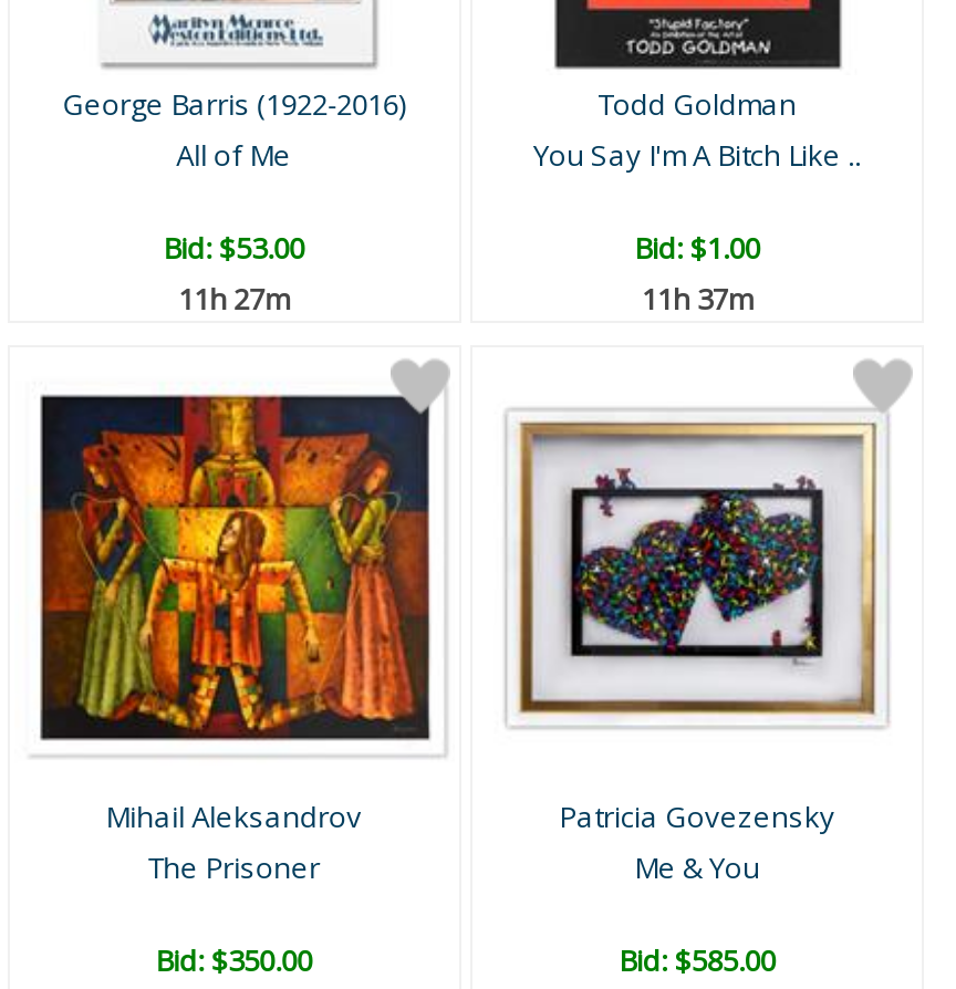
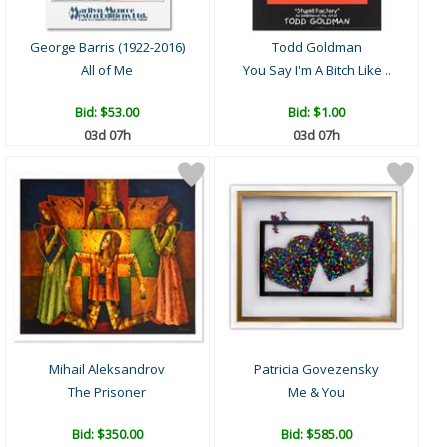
[178,279,289,319] 11h 27m -> [84,126,131,144] 03d 07h
[642,279,752,319] 11h 37m -> [293,126,340,144] 03d 07h

